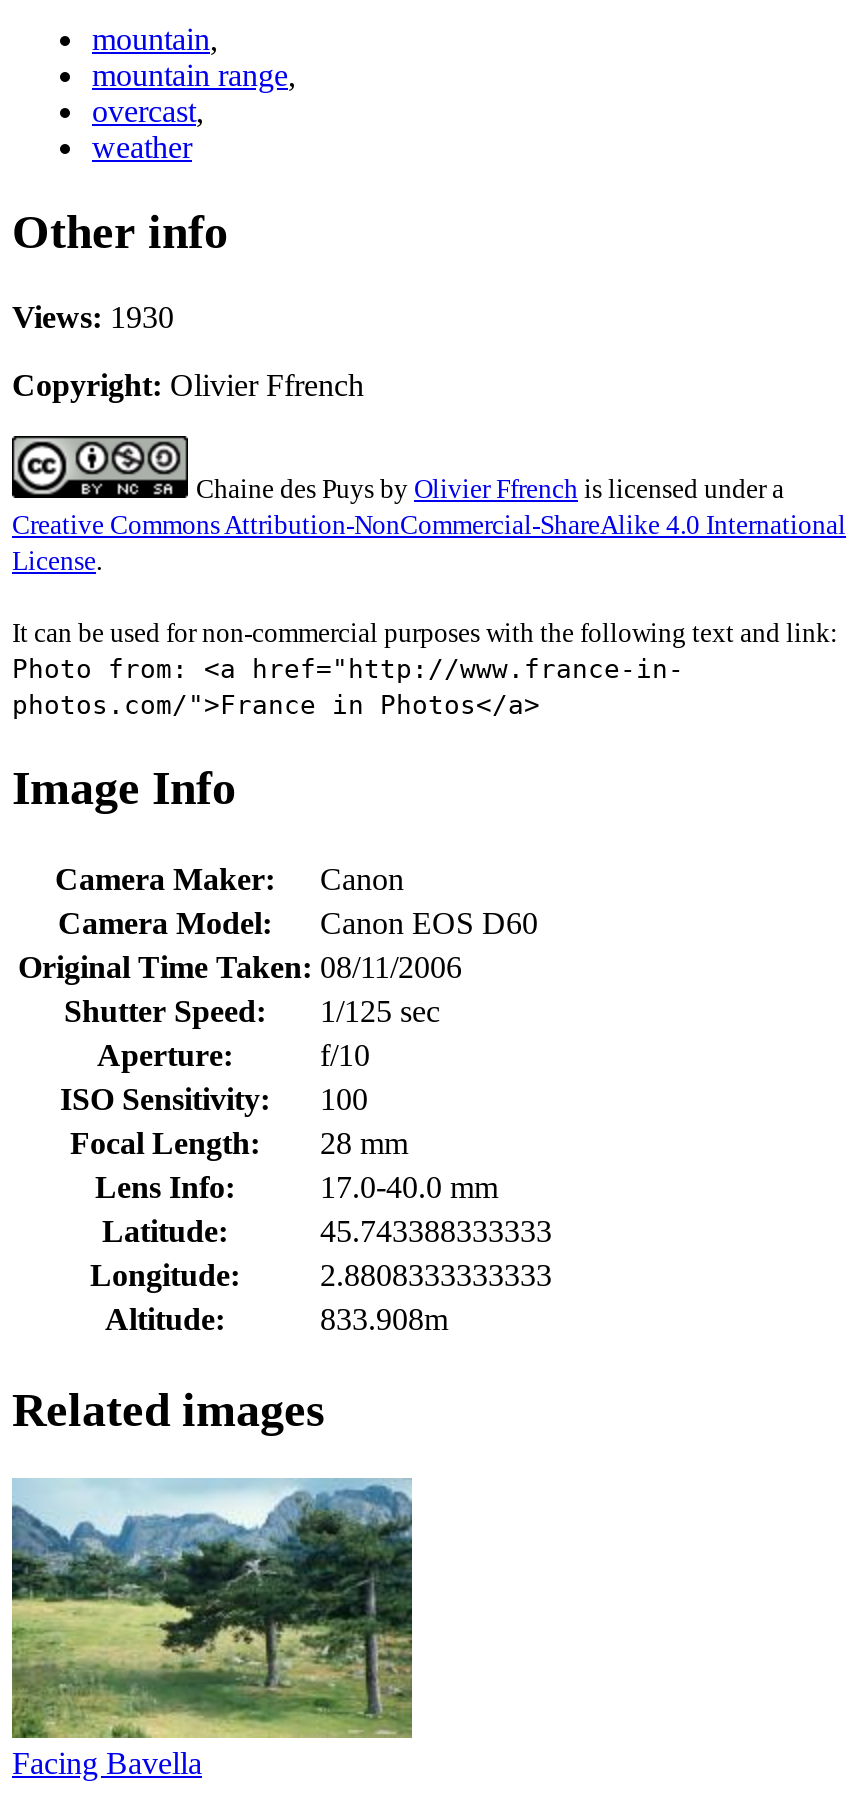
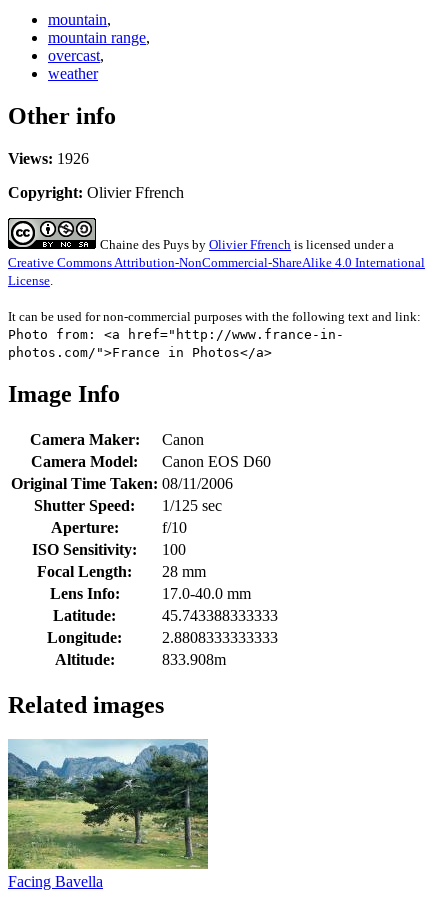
[12,300,174,334] Views: 1930 -> [8,150,89,167] Views: 1926

